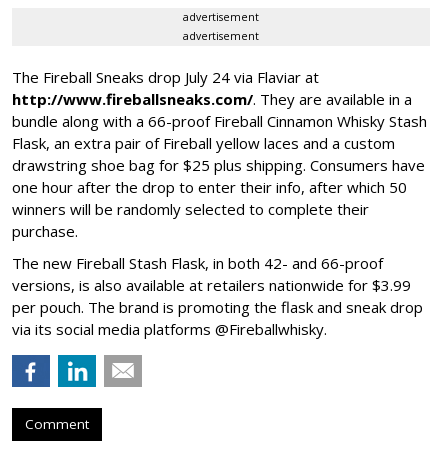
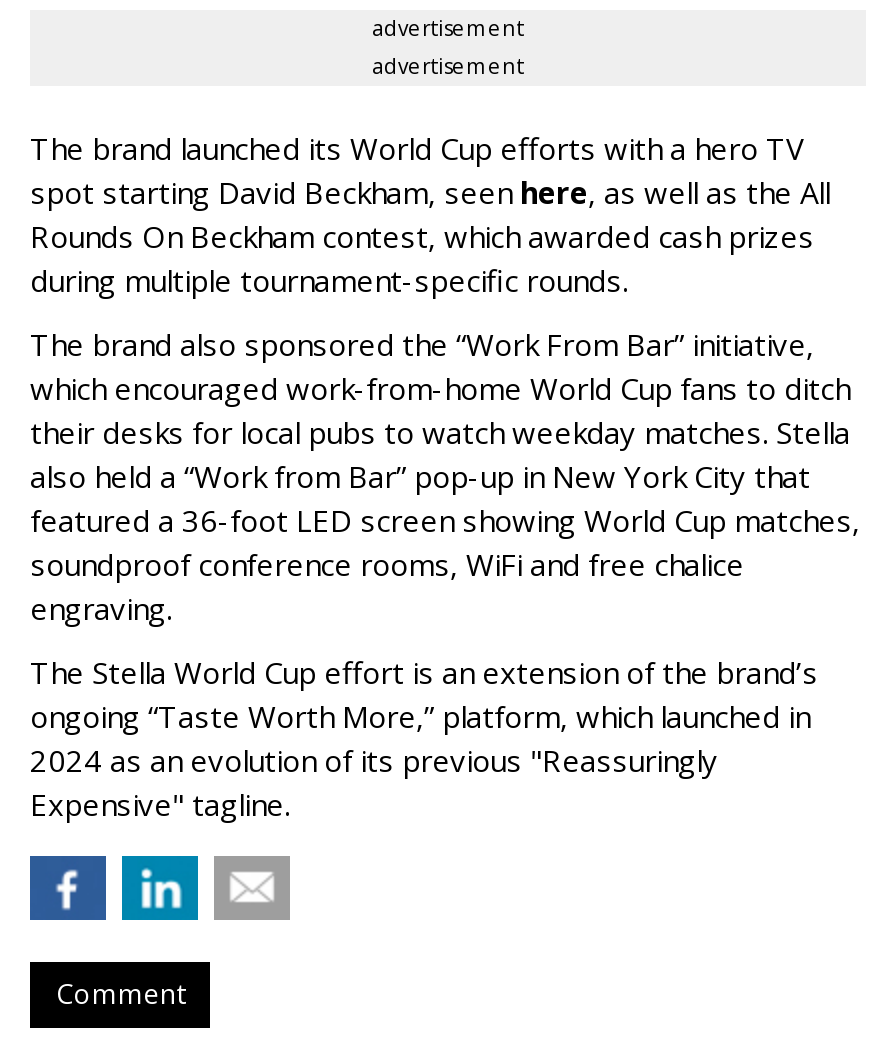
[12,67,427,339] The Fireball Sneaks drop July 24 via Flaviar at | http://www.fireballsneaks.com/. They are available in a | bundle along with a 66-proof Fireball Cinnamon Whisky Stash | Flask, an extra pair of Fireball yellow laces and a custom | drawstring shoe bag for $25 plus shipping. Consumers have | one hour after the drop to enter their info, after which 50 | winners will be randomly selected to complete their | purchase. | The new Fireball Stash Flask, in both 42- and 66-proof | versions, is also available at retailers nationwide for $3.99 | per pouch. The brand is promoting the flask and sneak drop | via its social media platforms @Fireballwhisky. -> [30,127,860,823] The brand launched its World Cup efforts with a hero TV | spot starting David Beckham, seen here, as well as the All | Rounds On Beckham contest, which awarded cash prizes | during multiple tournament-specific rounds. | The brand also sponsored the “Work From Bar” initiative, | which encouraged work-from-home World Cup fans to ditch | their desks for local pubs to watch weekday matches. Stella | also held a “Work from Bar” pop-up in New York City that | featured a 36-foot LED screen showing World Cup matches, | soundproof conference rooms, WiFi and free chalice | engraving. | The Stella World Cup effort is an extension of the brand’s | ongoing “Taste Worth More,” platform, which launched in | 2024 as an evolution of its previous "Reassuringly | Expensive" tagline.

